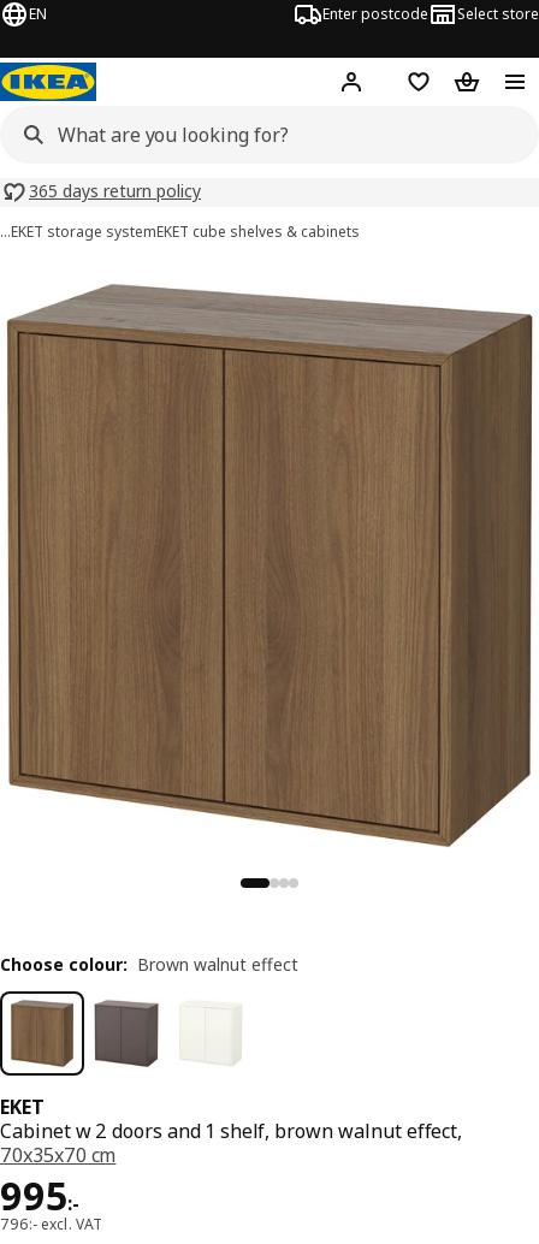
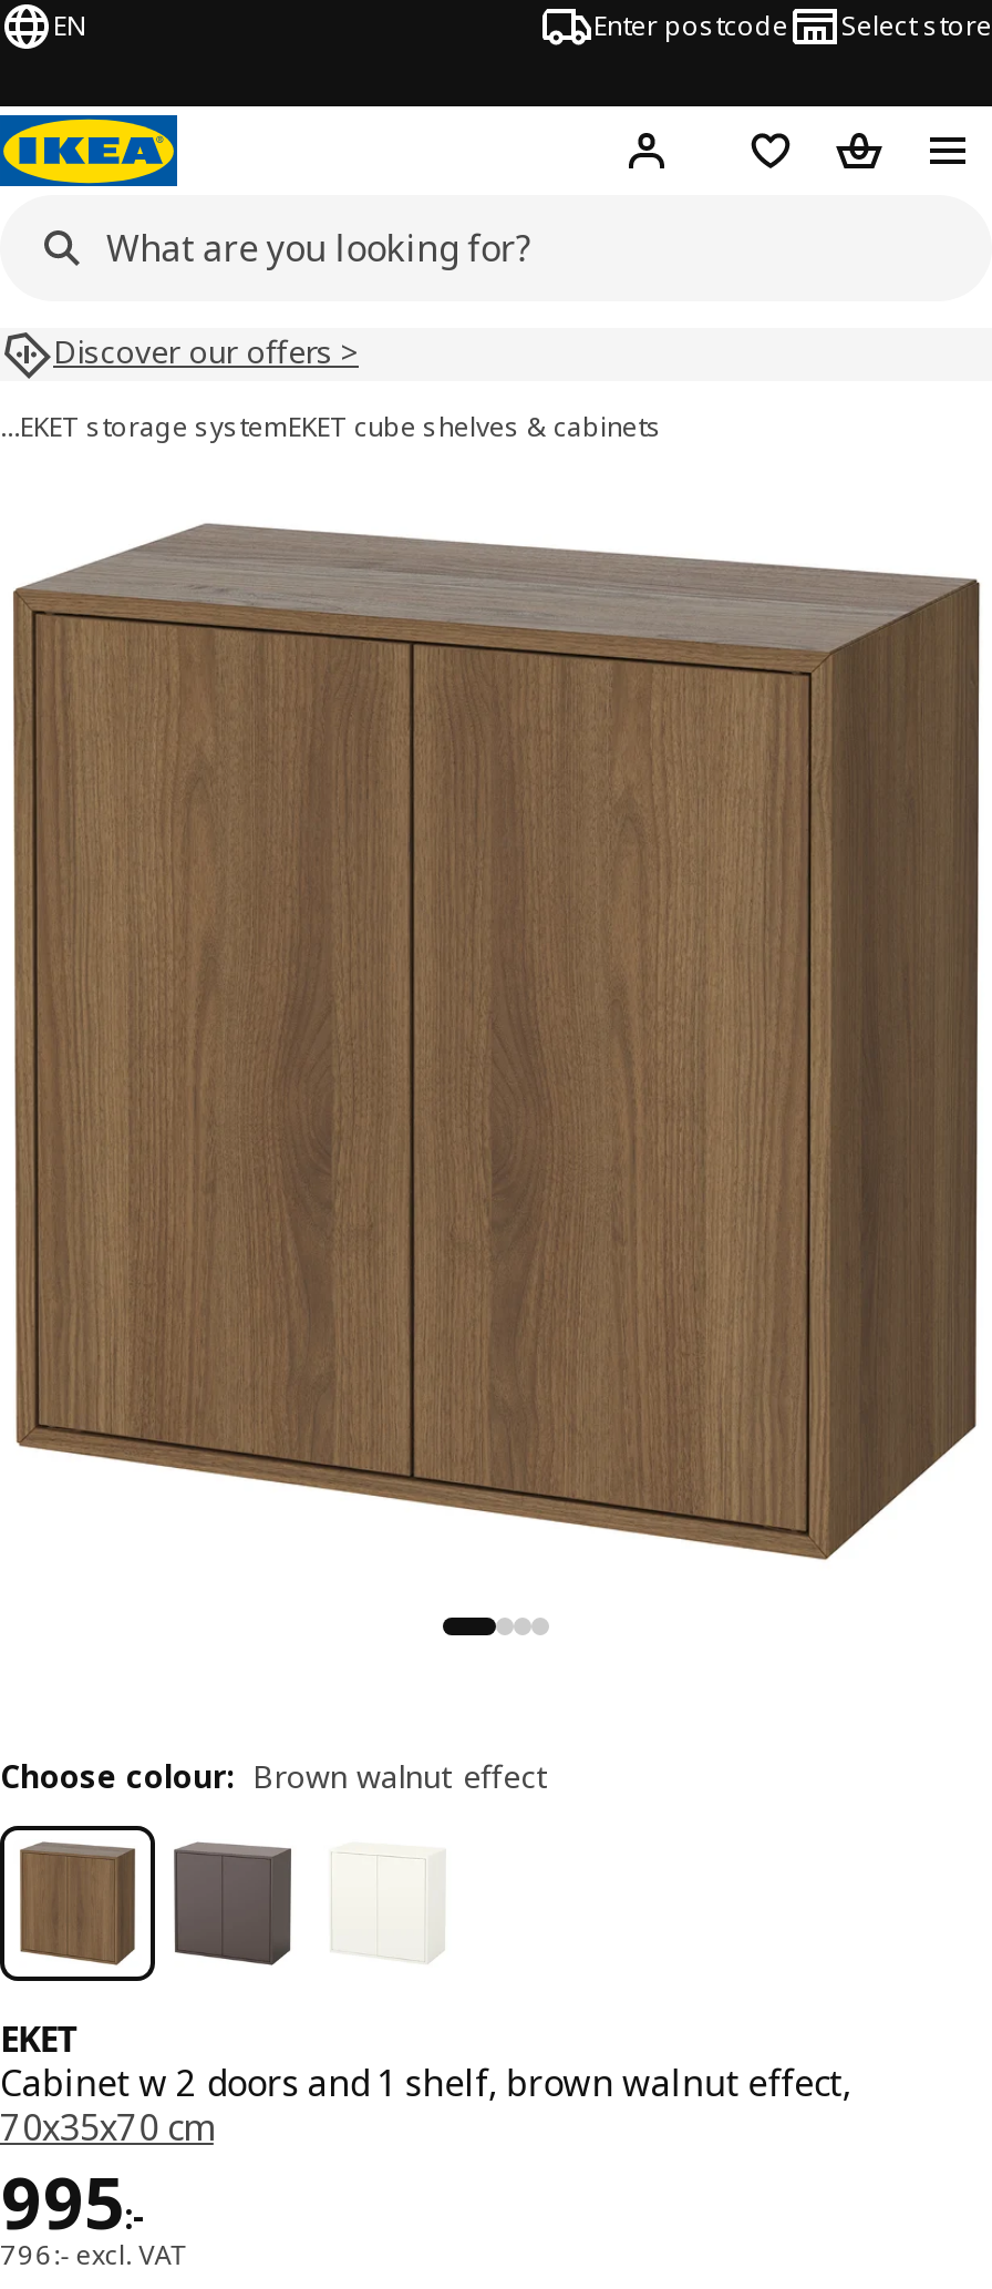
[29,179,201,202] 365 days return policy -> [53,330,359,372] Discover our offers >

